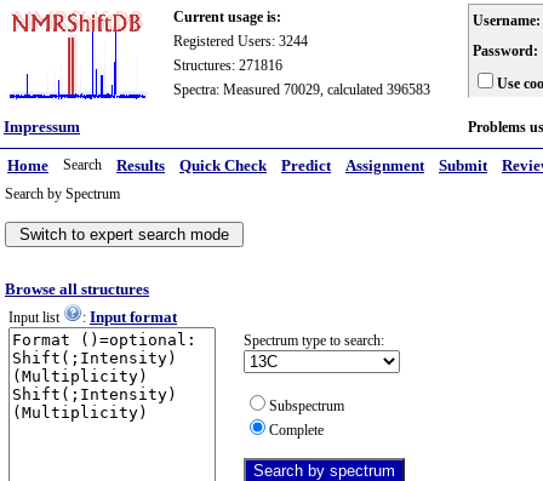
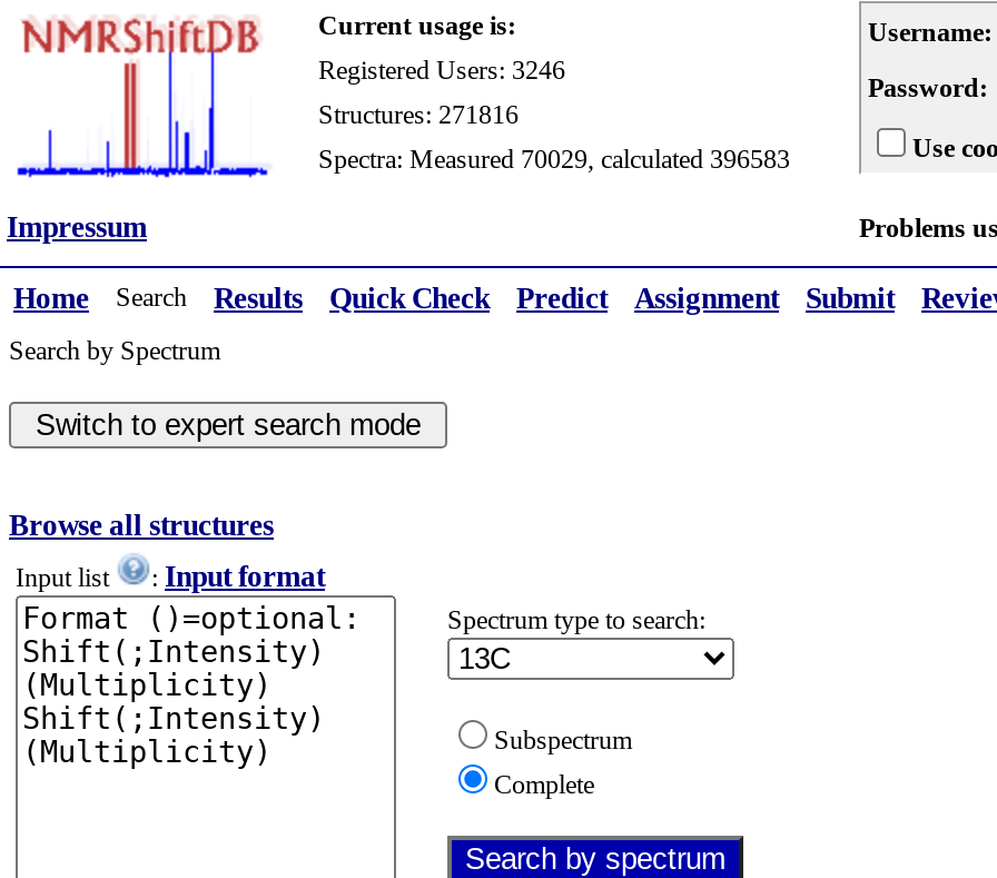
[173,33,308,50] Registered Users: 3244 -> [318,55,565,86] Registered Users: 3246

